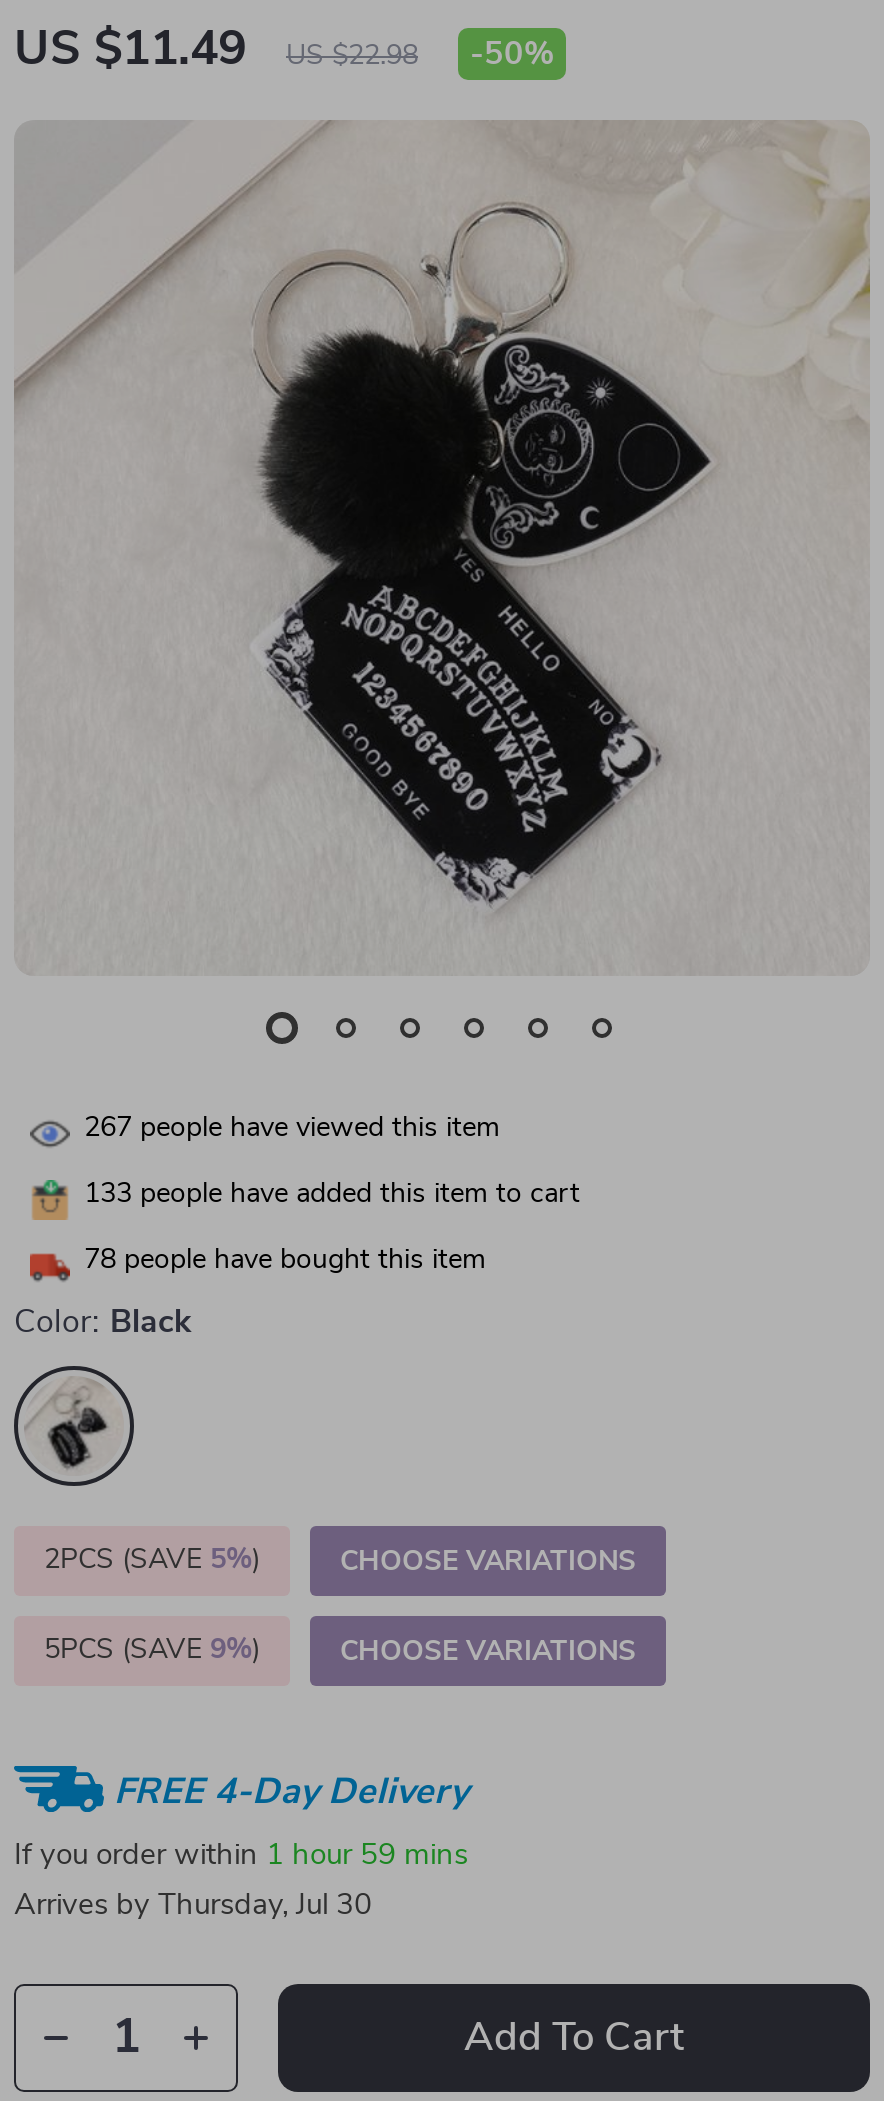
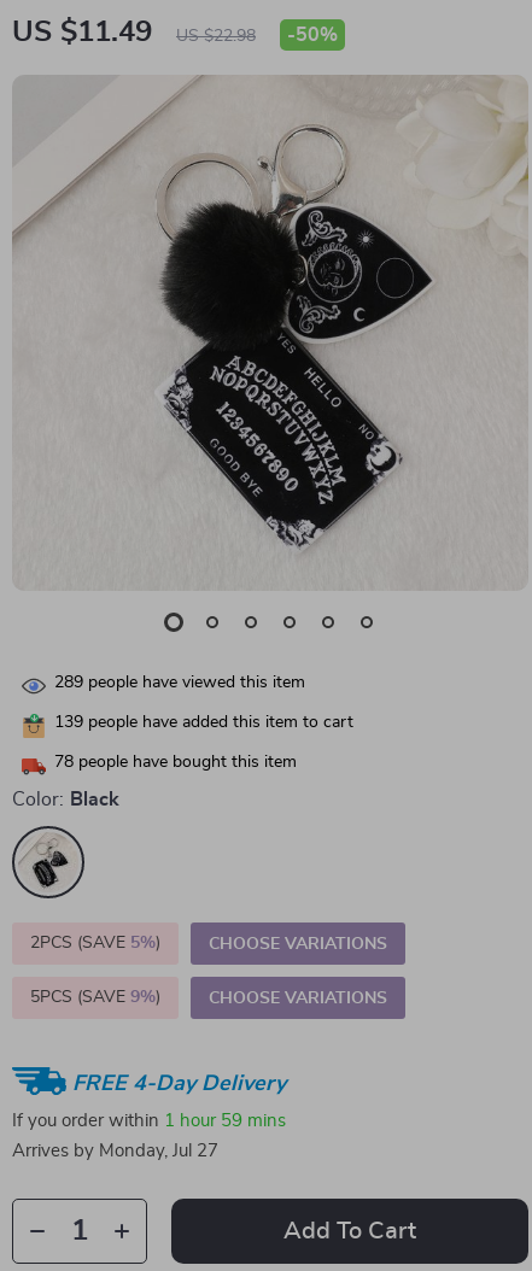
[84,1114,500,1142] 267 people have viewed this item -> [54,674,305,691] 289 people have viewed this item
[84,1180,580,1208] 133 people have added this item to cart -> [54,714,353,731] 139 people have added this item to cart
[14,1890,372,1920] Arrives by Thursday, Jul 30 -> [12,1142,218,1160] Arrives by Monday, Jul 27

